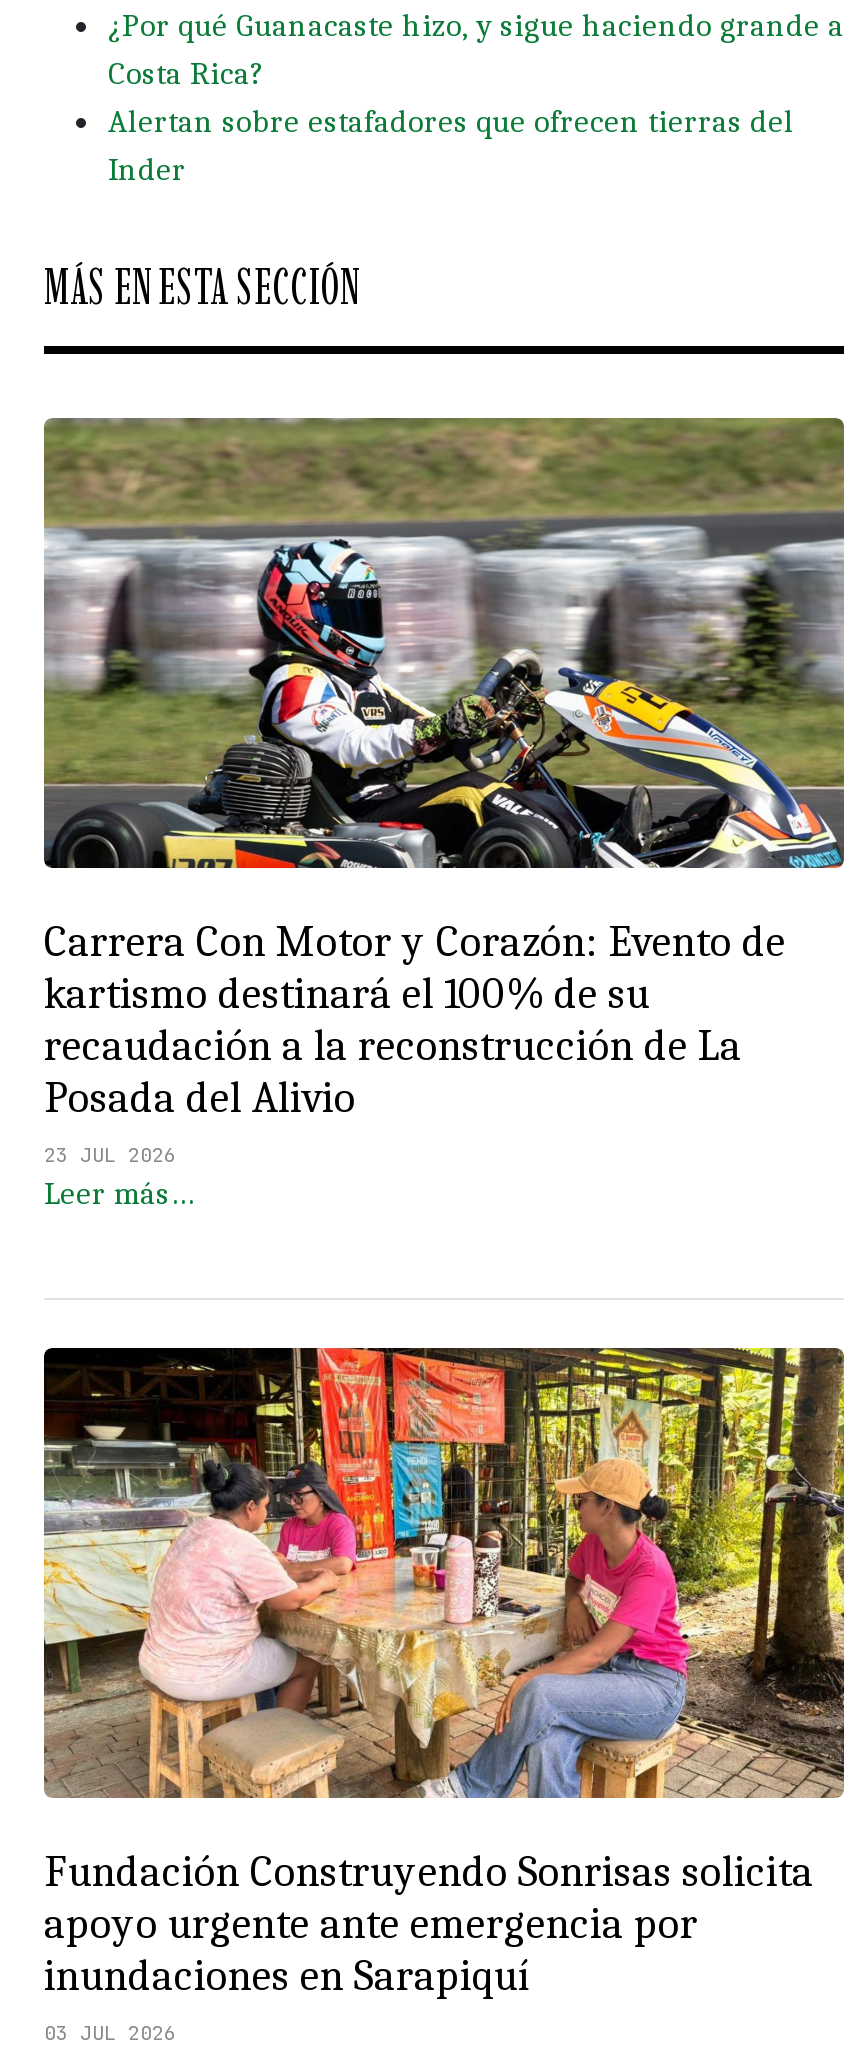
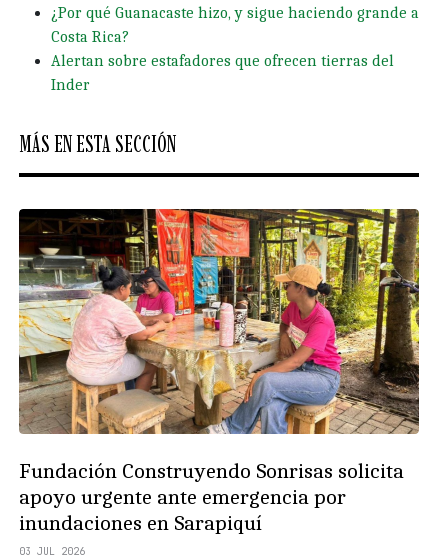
[42,416,846,1211] [image] | Carrera Con Motor y Corazón: Evento de | kartismo destinará el 100% de su | recaudación a la reconstrucción de La | Posada del Alivio | 23 JUL 2026 | Leer más… -> none

